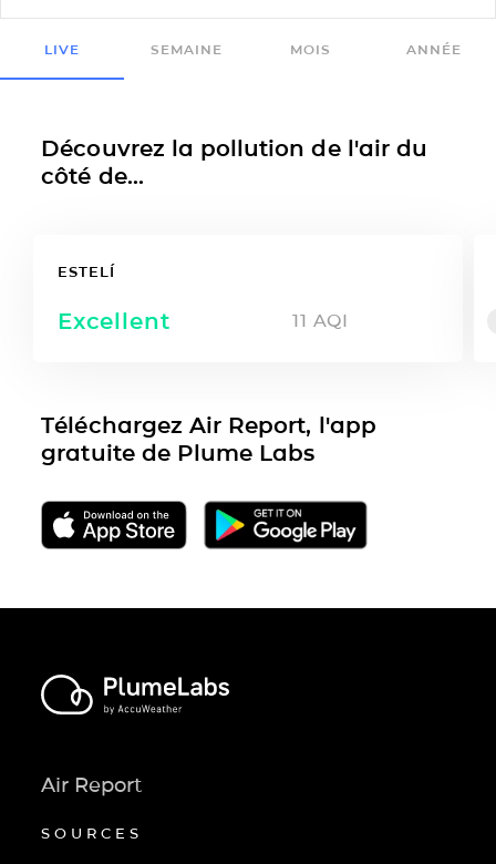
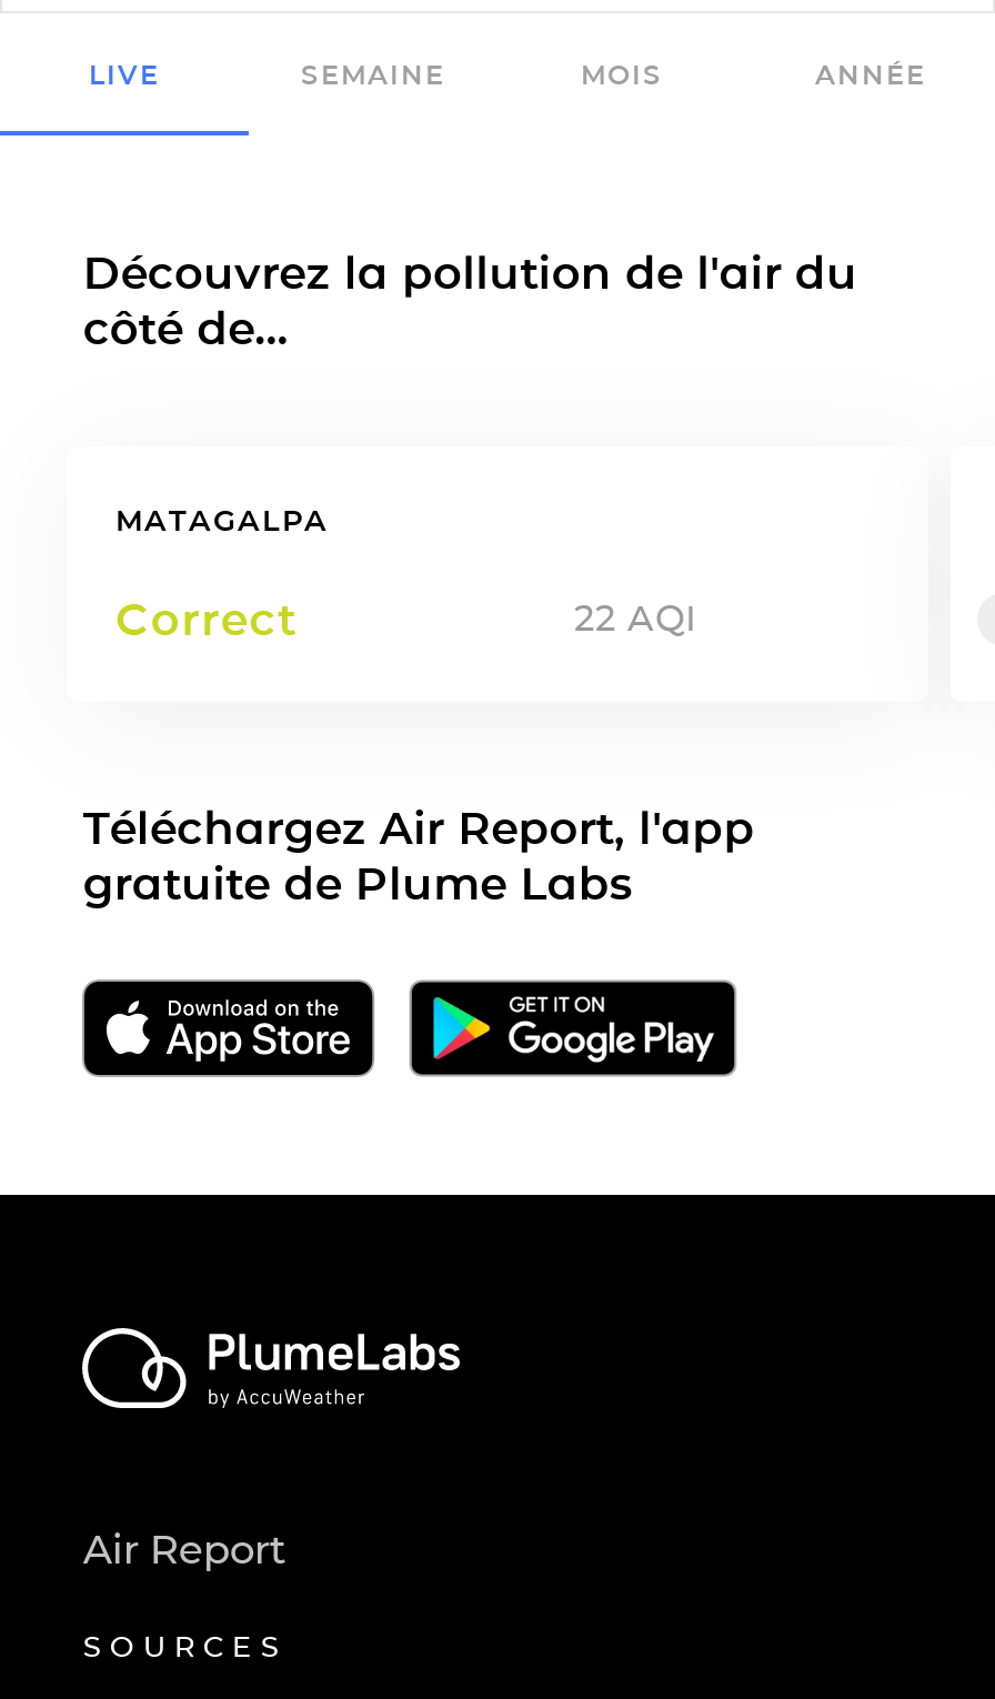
[58,262,115,280] ESTELÍ -> [115,501,329,537] MATAGALPA
[58,308,348,334] Excellent | 11 AQI -> [115,593,698,646] Correct | 22 AQI

